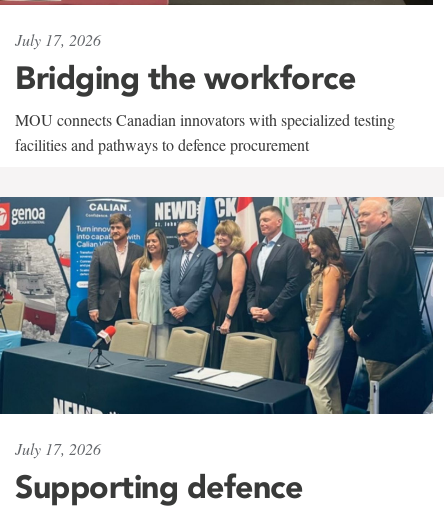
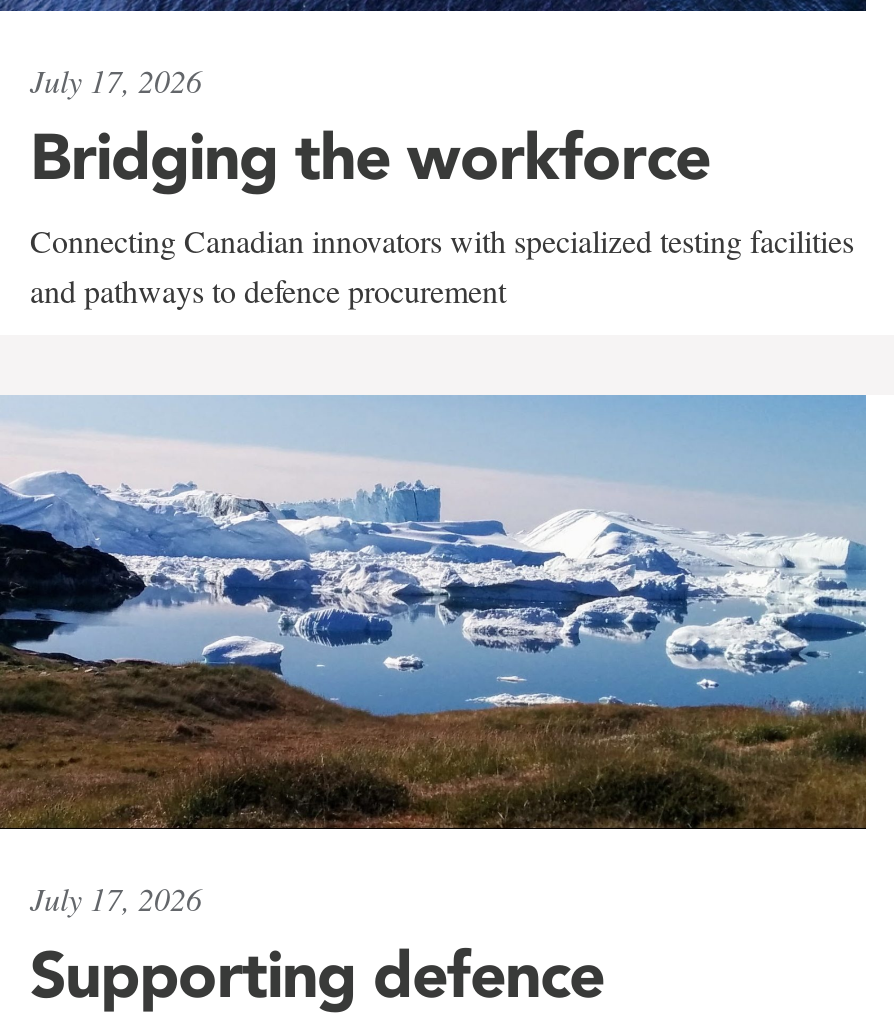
[15,109,395,155] MOU connects Canadian innovators with specialized testing | facilities and pathways to defence procurement -> [30,219,854,311] Connecting Canadian innovators with specialized testing facilities | and pathways to defence procurement
[3,196,434,415] [image] -> [6,394,868,832] [image]

